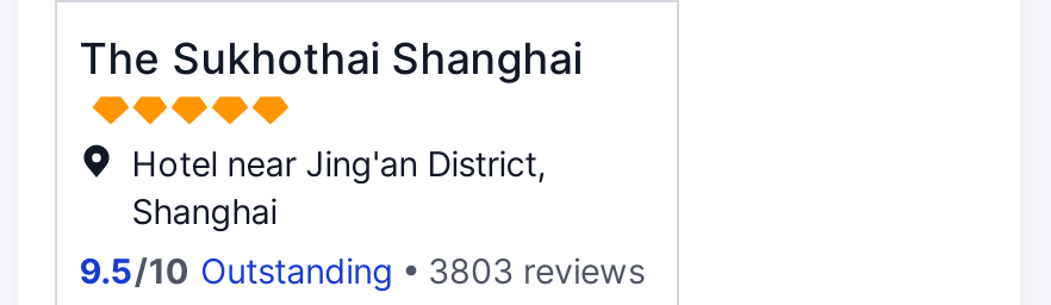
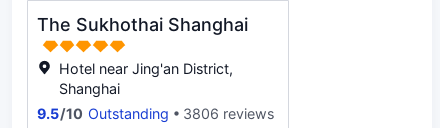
[79,250,645,290] 9.5 /10 Outstanding 3803 reviews -> [37,105,274,122] 9.5 /10 Outstanding 3806 reviews

